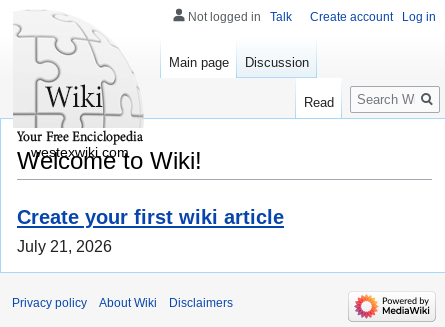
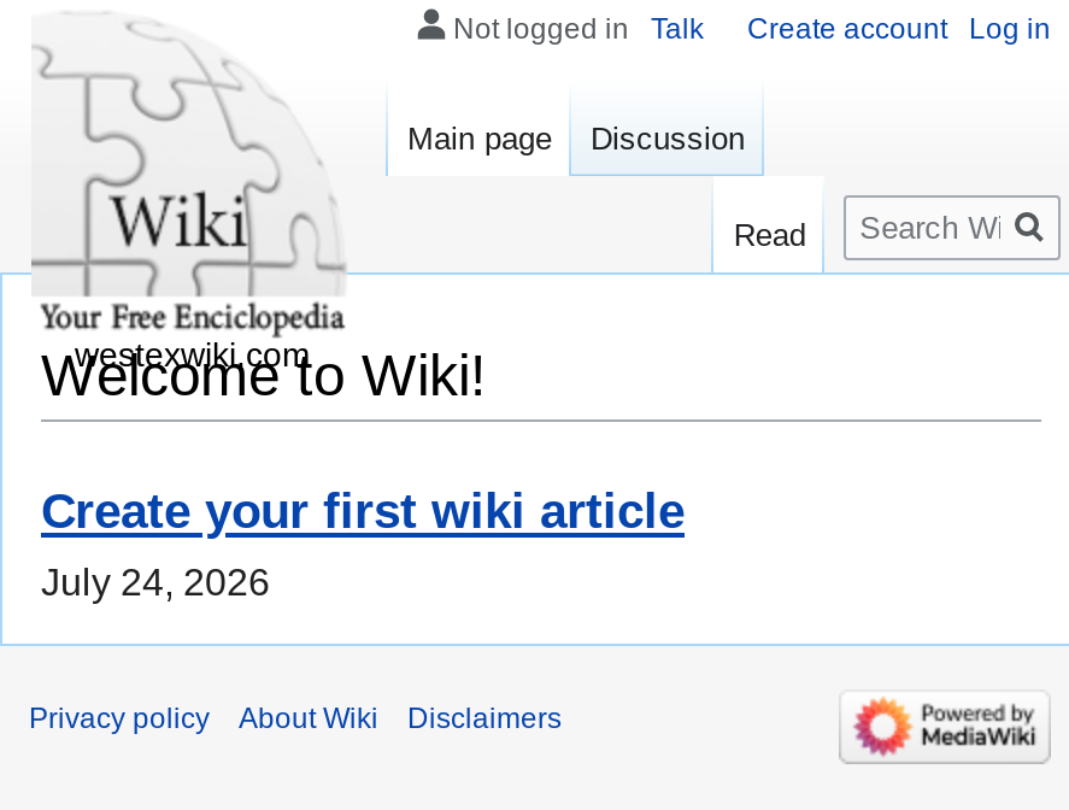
[17,238,112,255] July 21, 2026 -> [41,562,270,603] July 24, 2026

